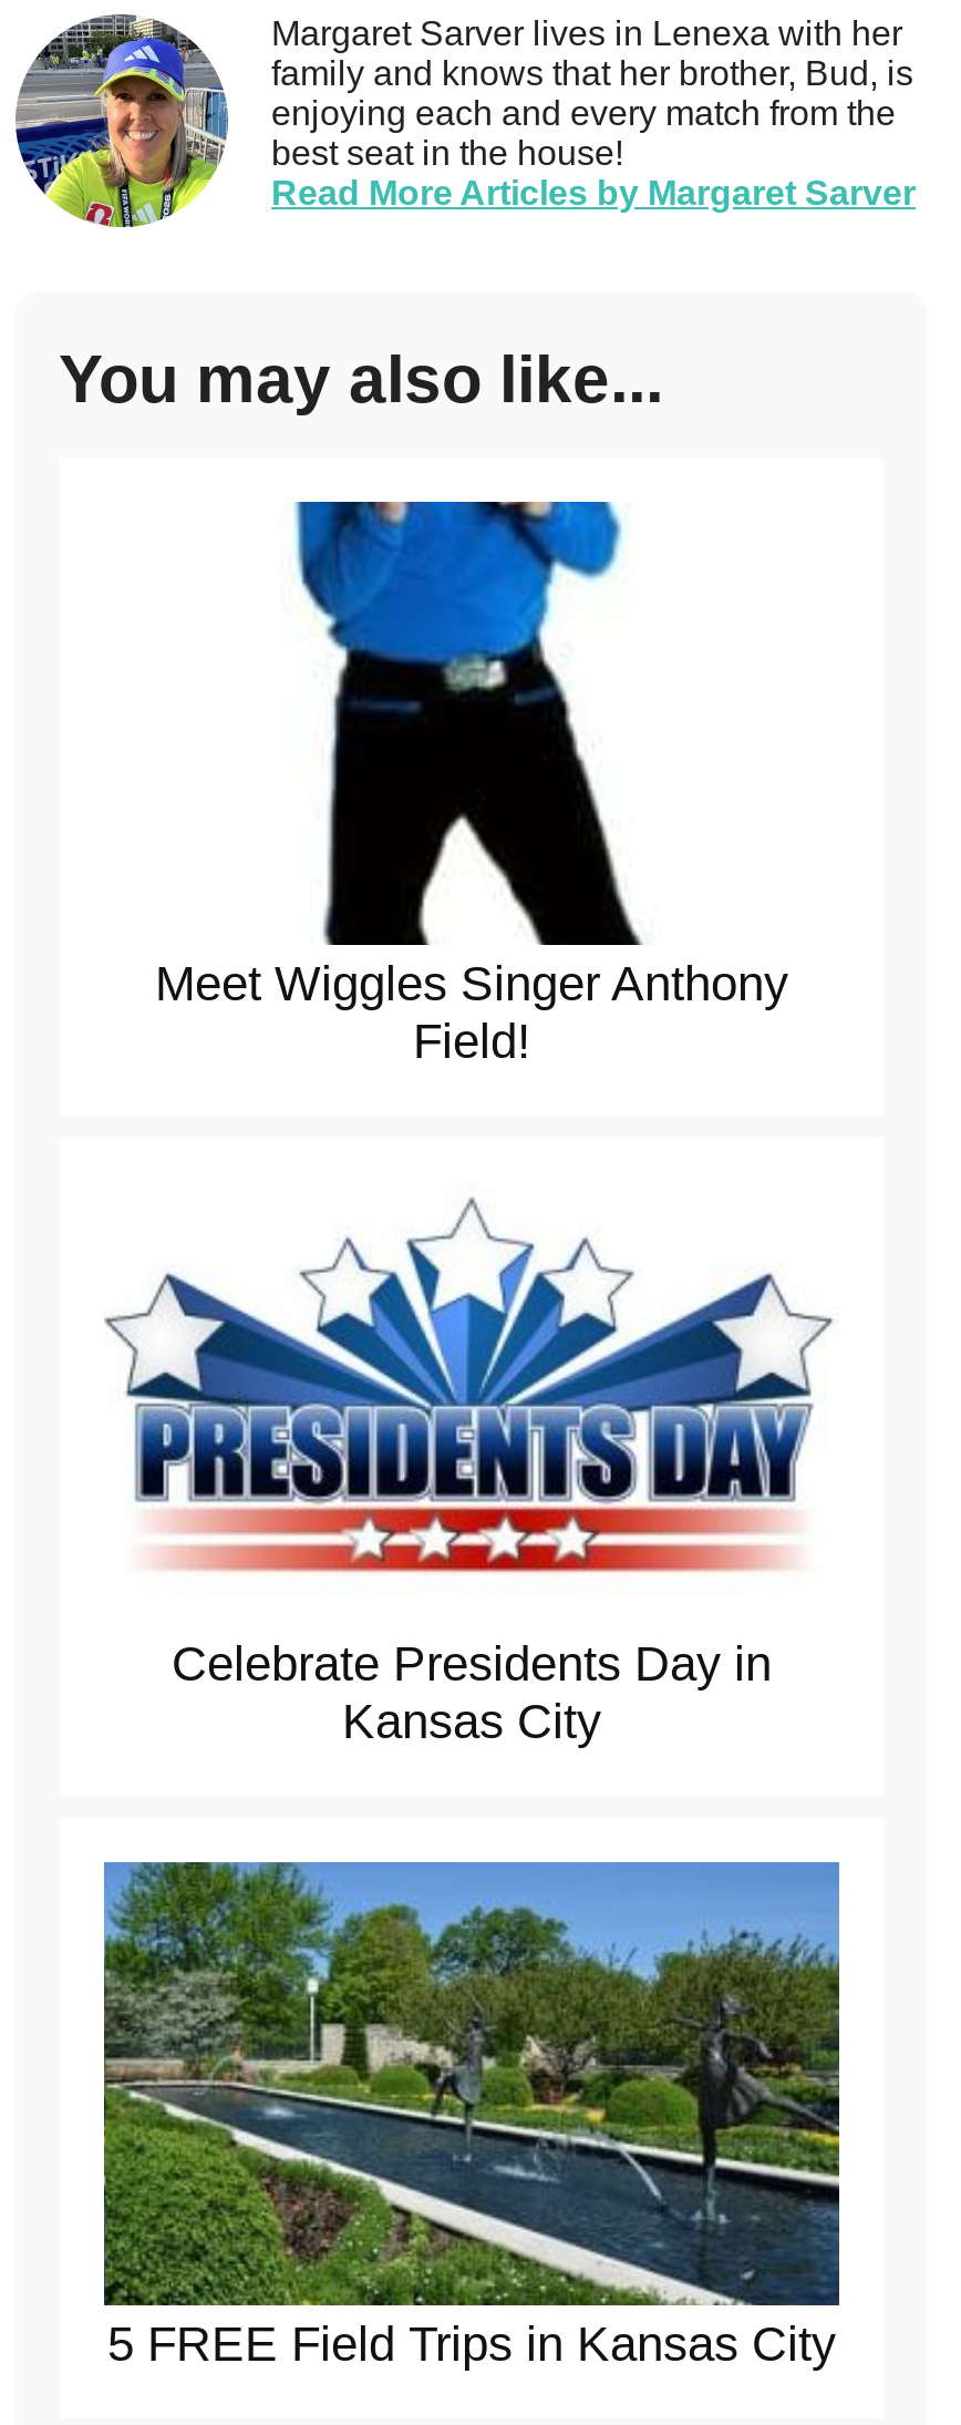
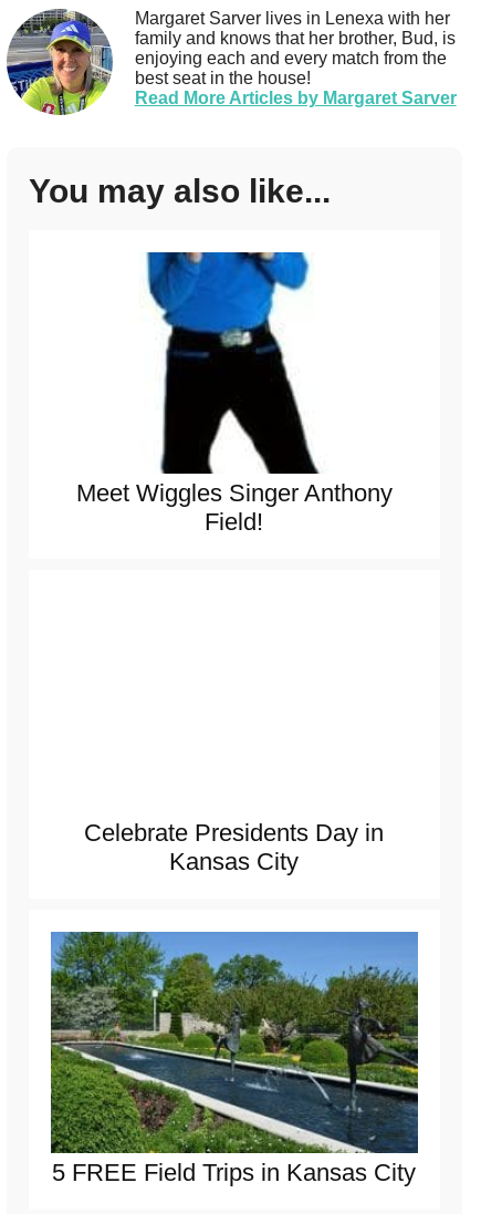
[104,1198,833,1574] [image] -> none

